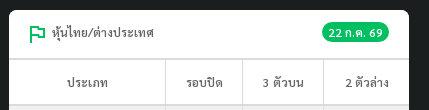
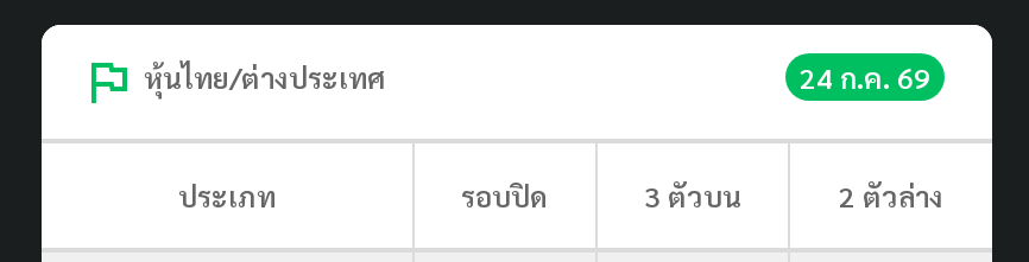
[328,24,383,40] 22 ก.ค. 69 -> [800,58,930,96] 24 ก.ค. 69

